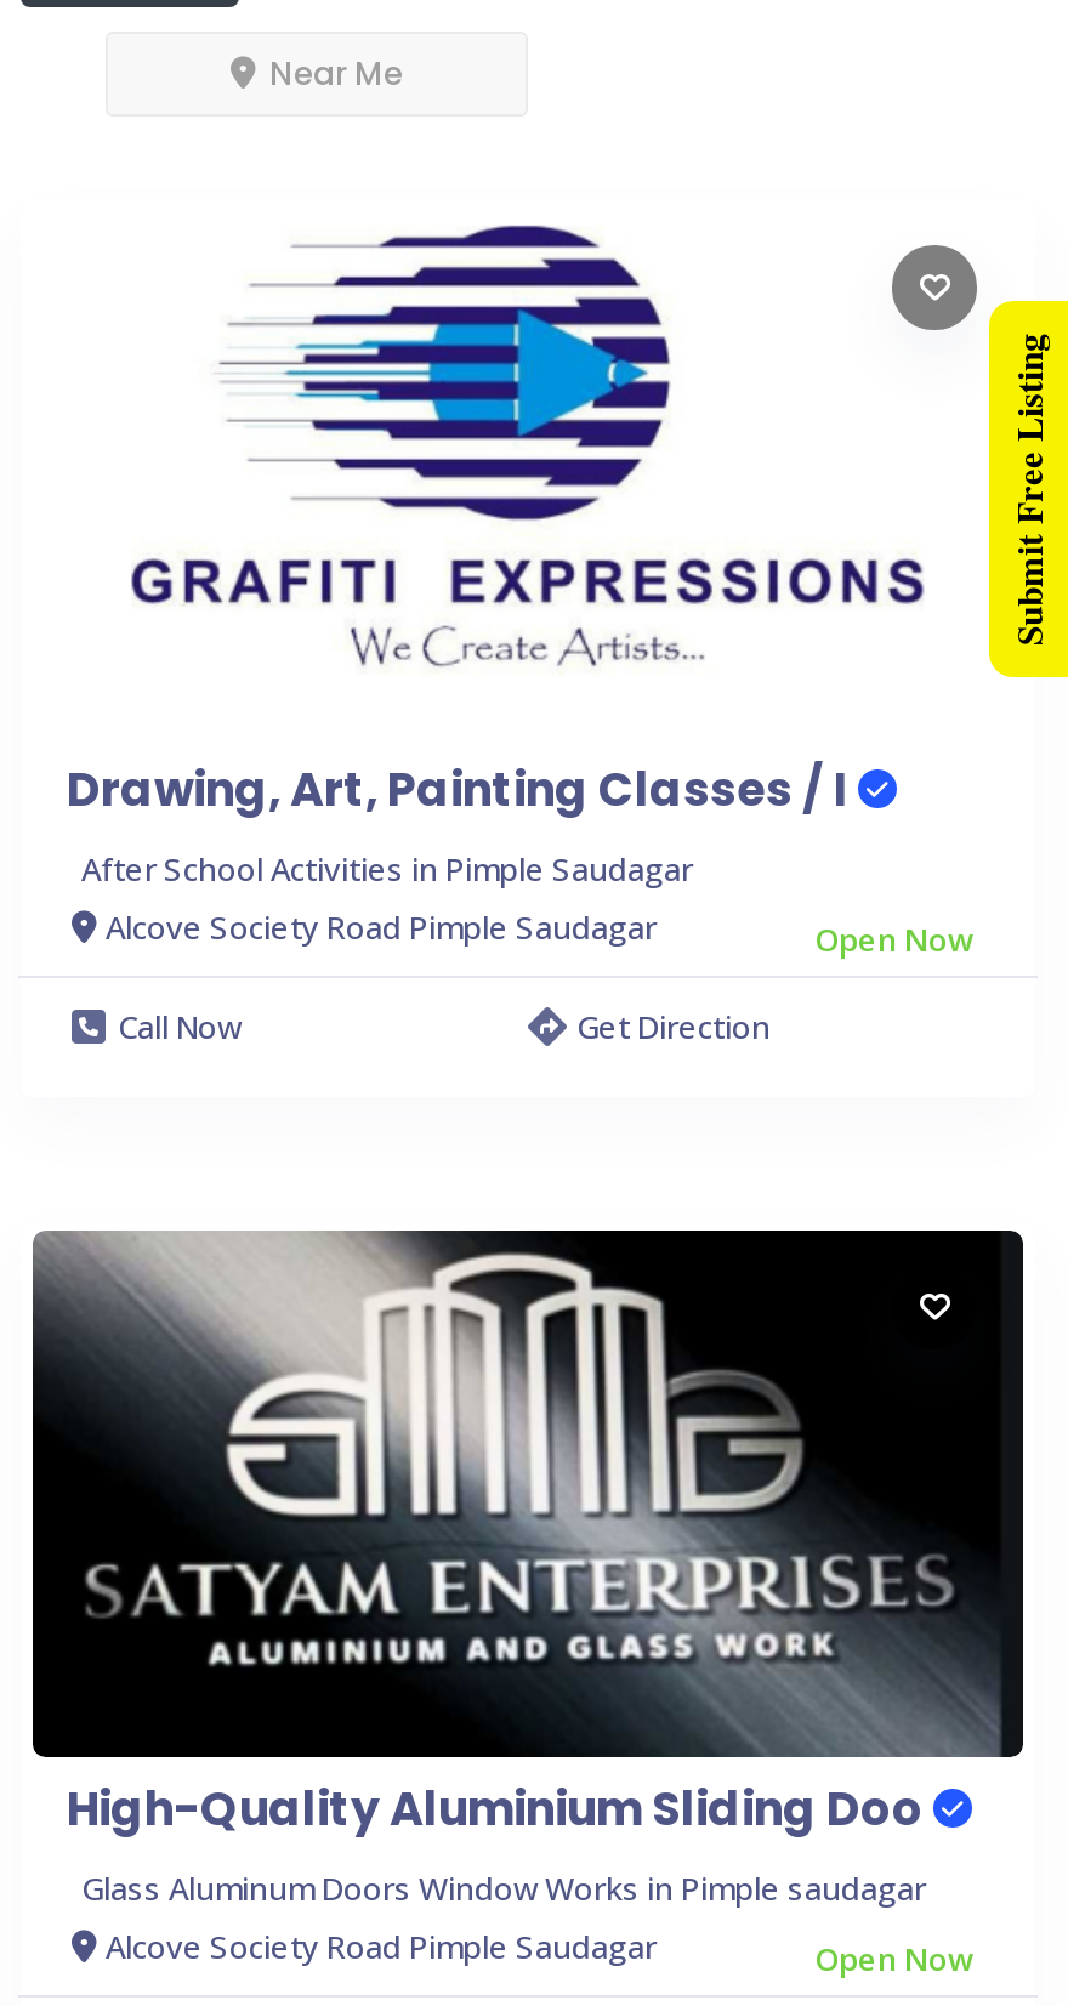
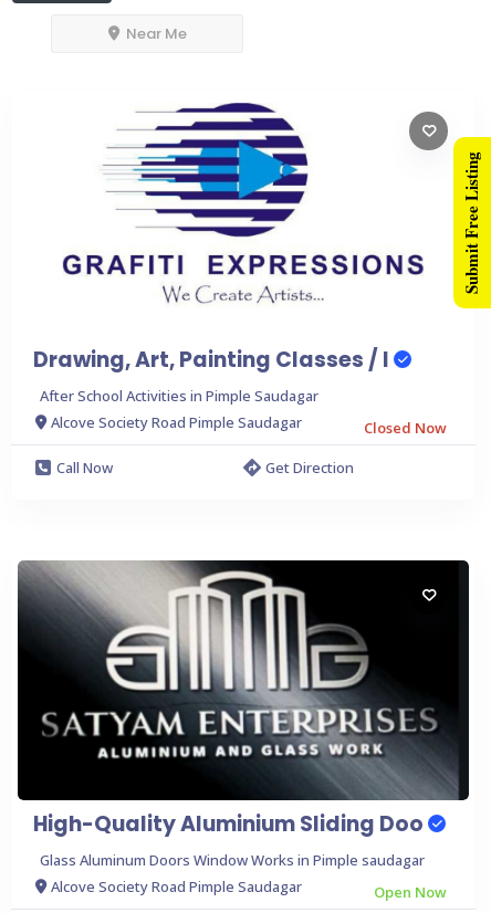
[814,916,975,960] Open Now -> [364,417,447,437] Closed Now

